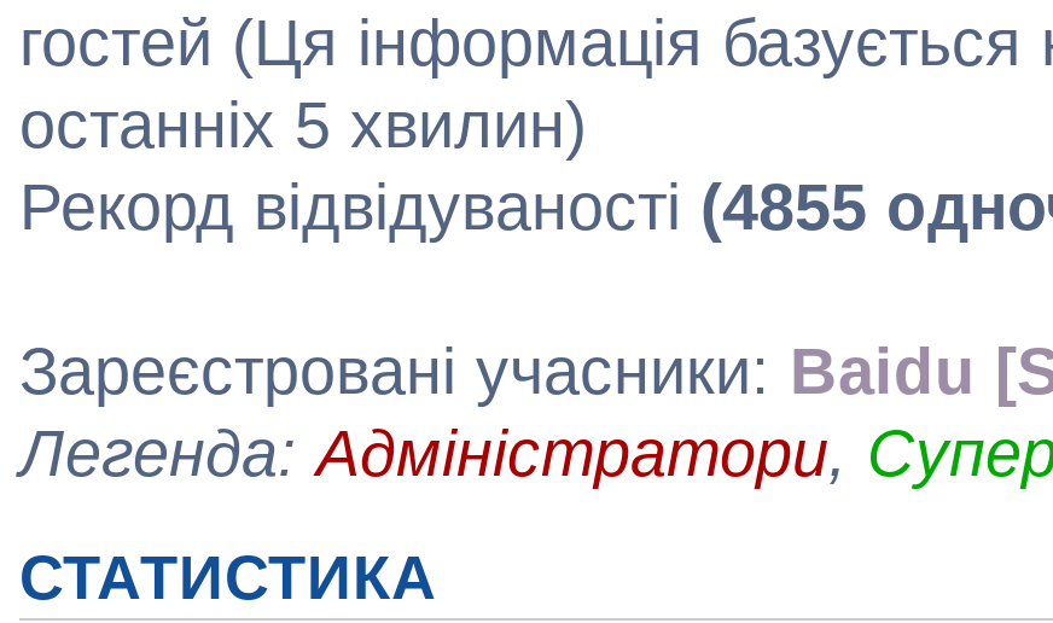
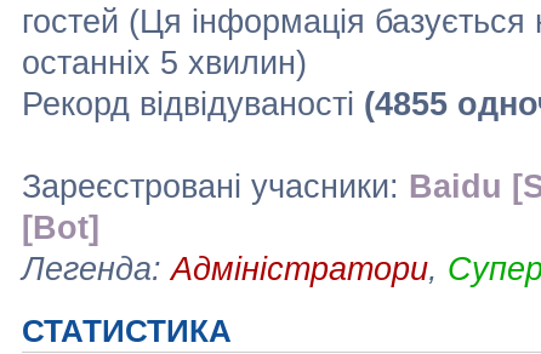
none -> [22,209,99,245] [Bot]

